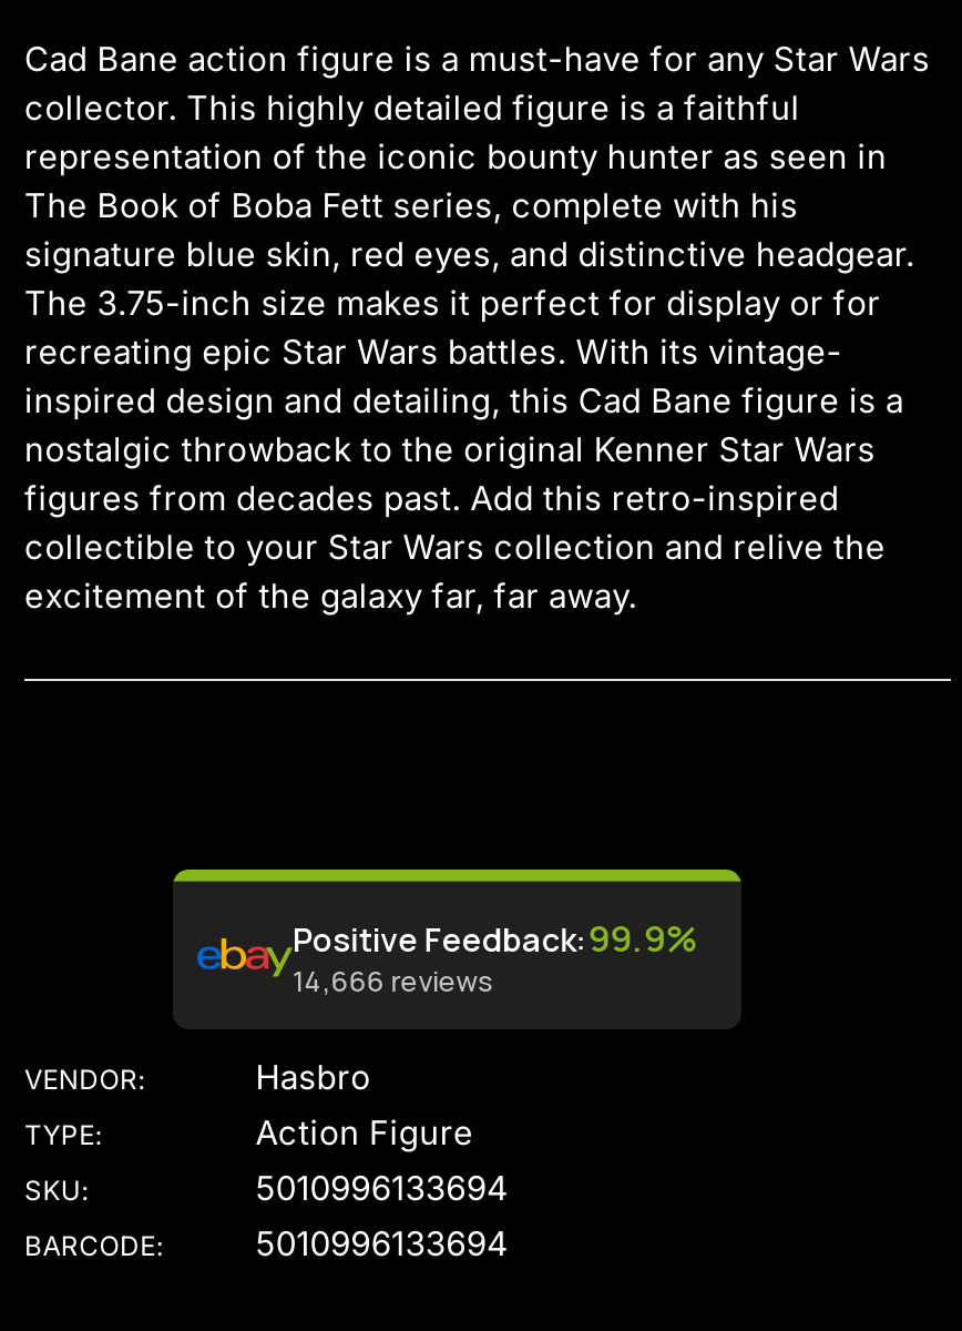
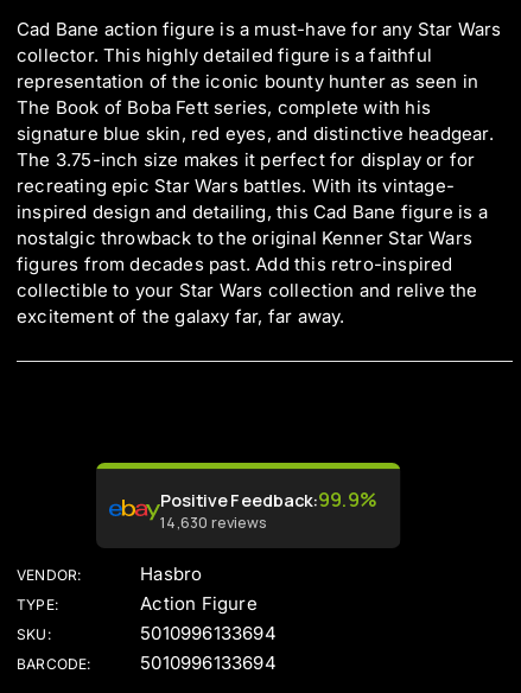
[291,962,493,1000] 14,666 reviews -> [160,512,266,532] 14,630 reviews

